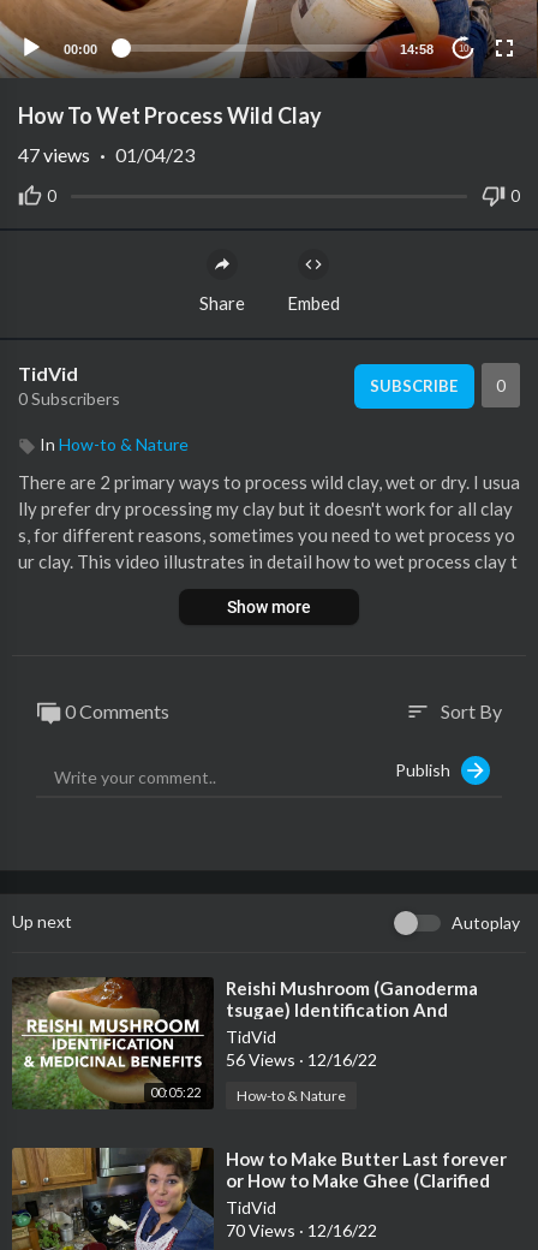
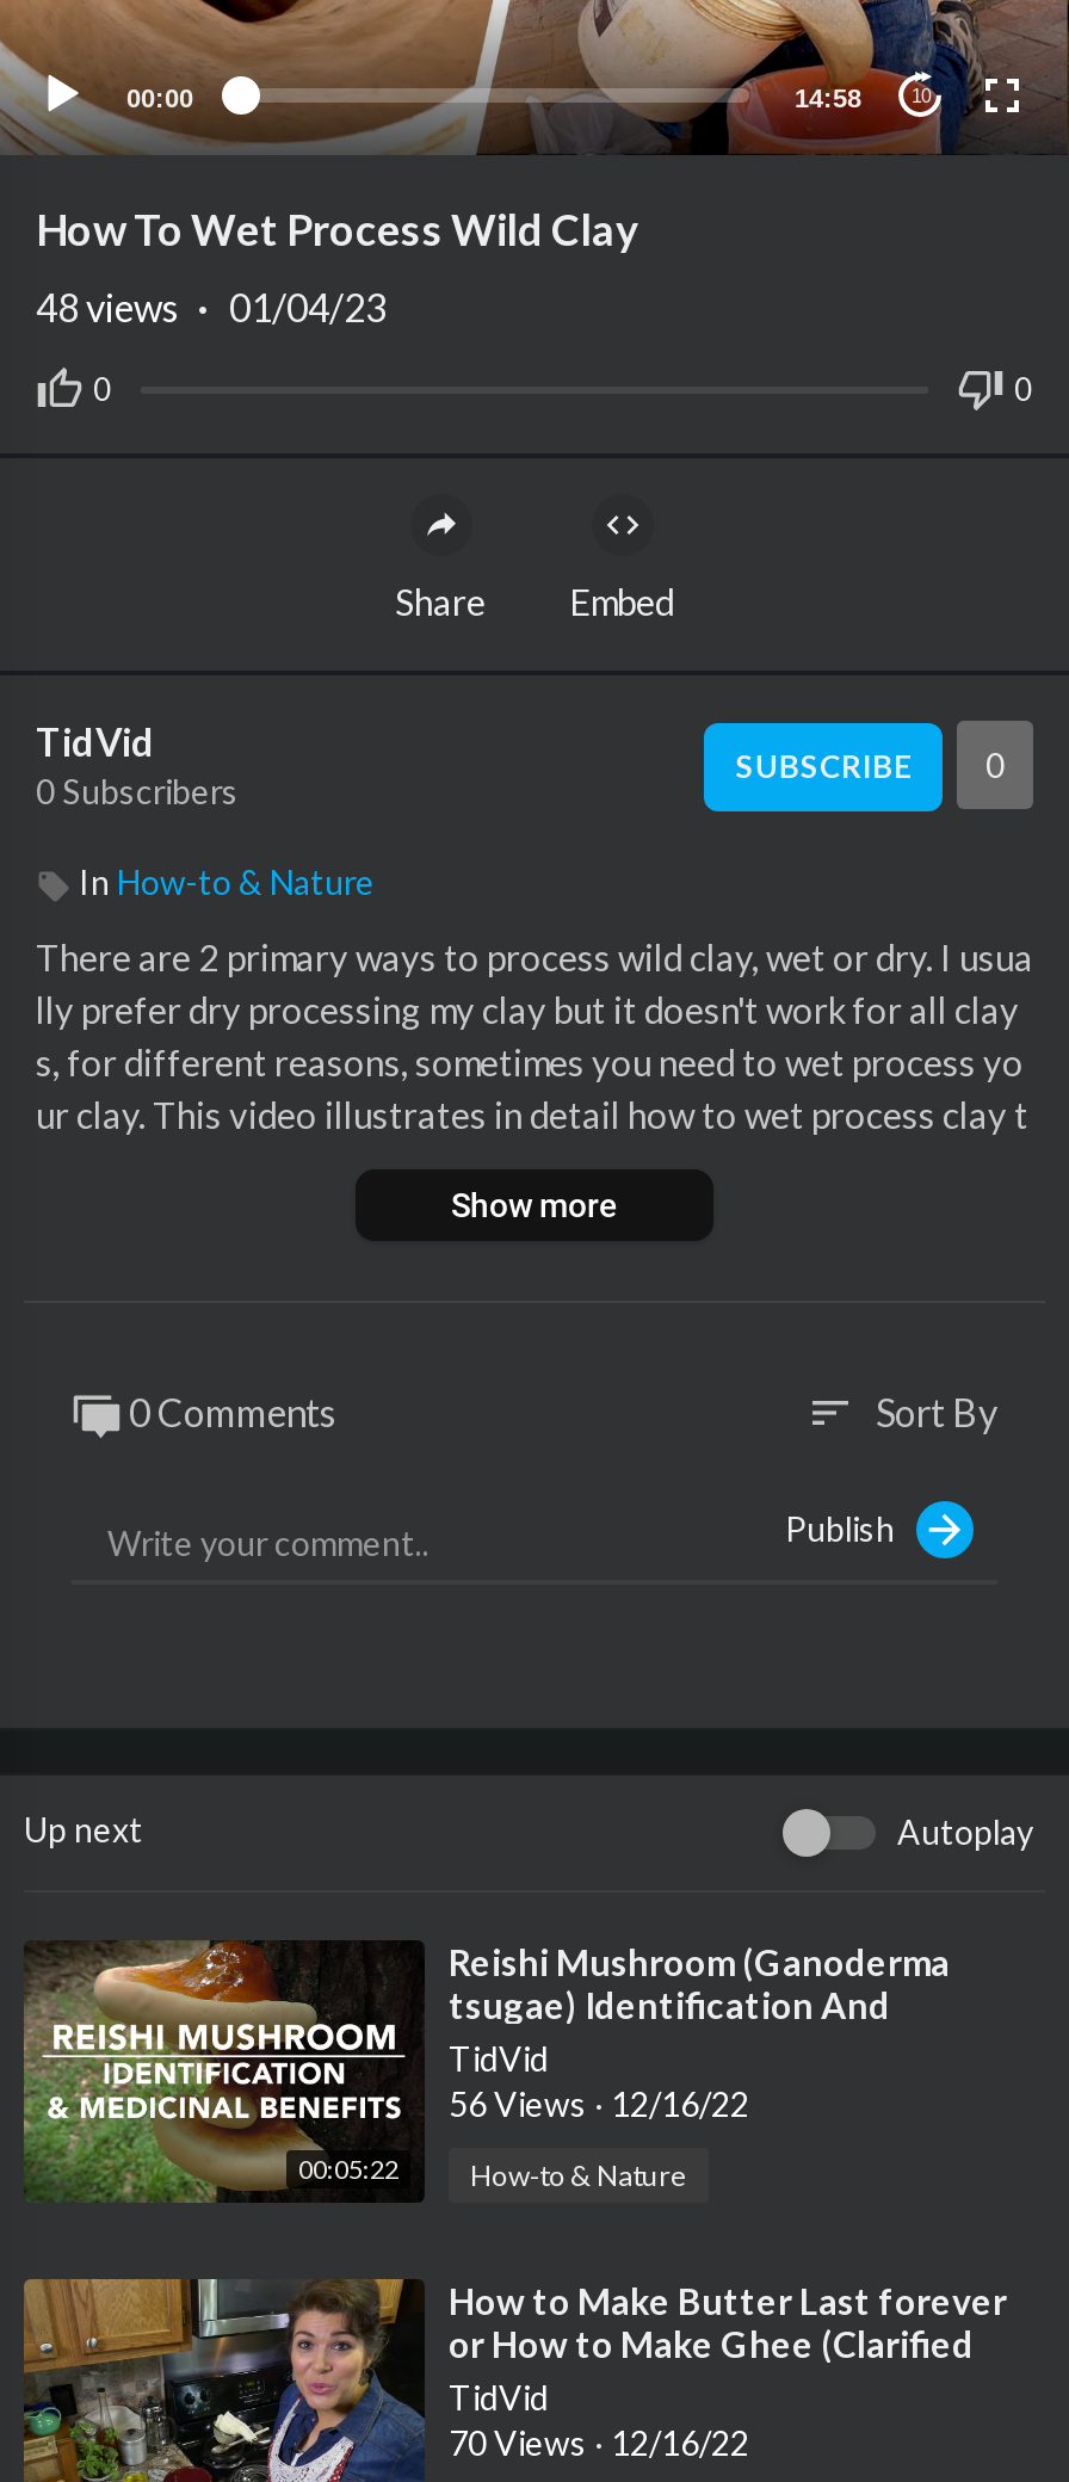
[18,143,195,166] 47 views · 01/04/23 -> [36,284,387,329] 48 views · 01/04/23

